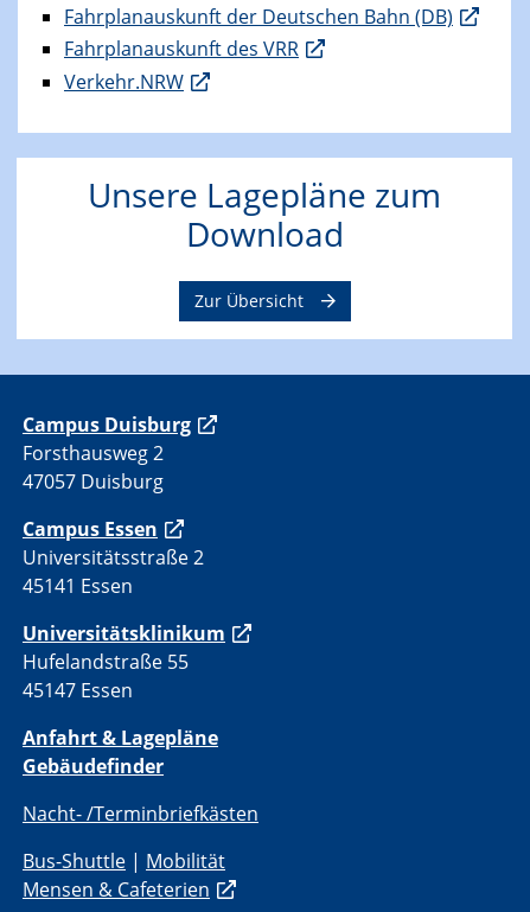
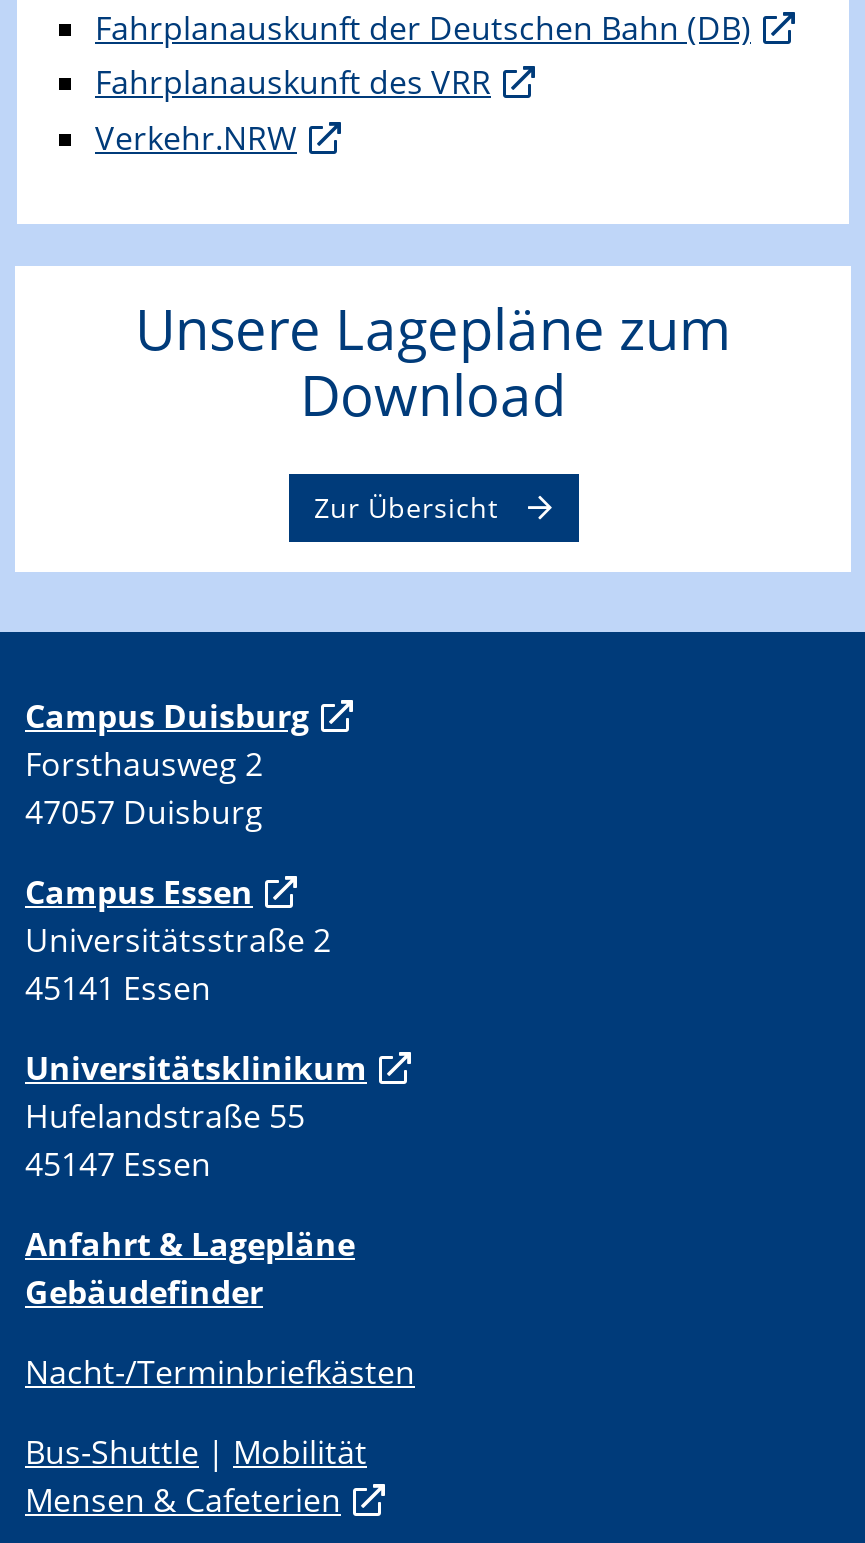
[23,800,258,826] Nacht- /Terminbriefkästen -> [25,1349,415,1393] Nacht-/Terminbriefkästen

